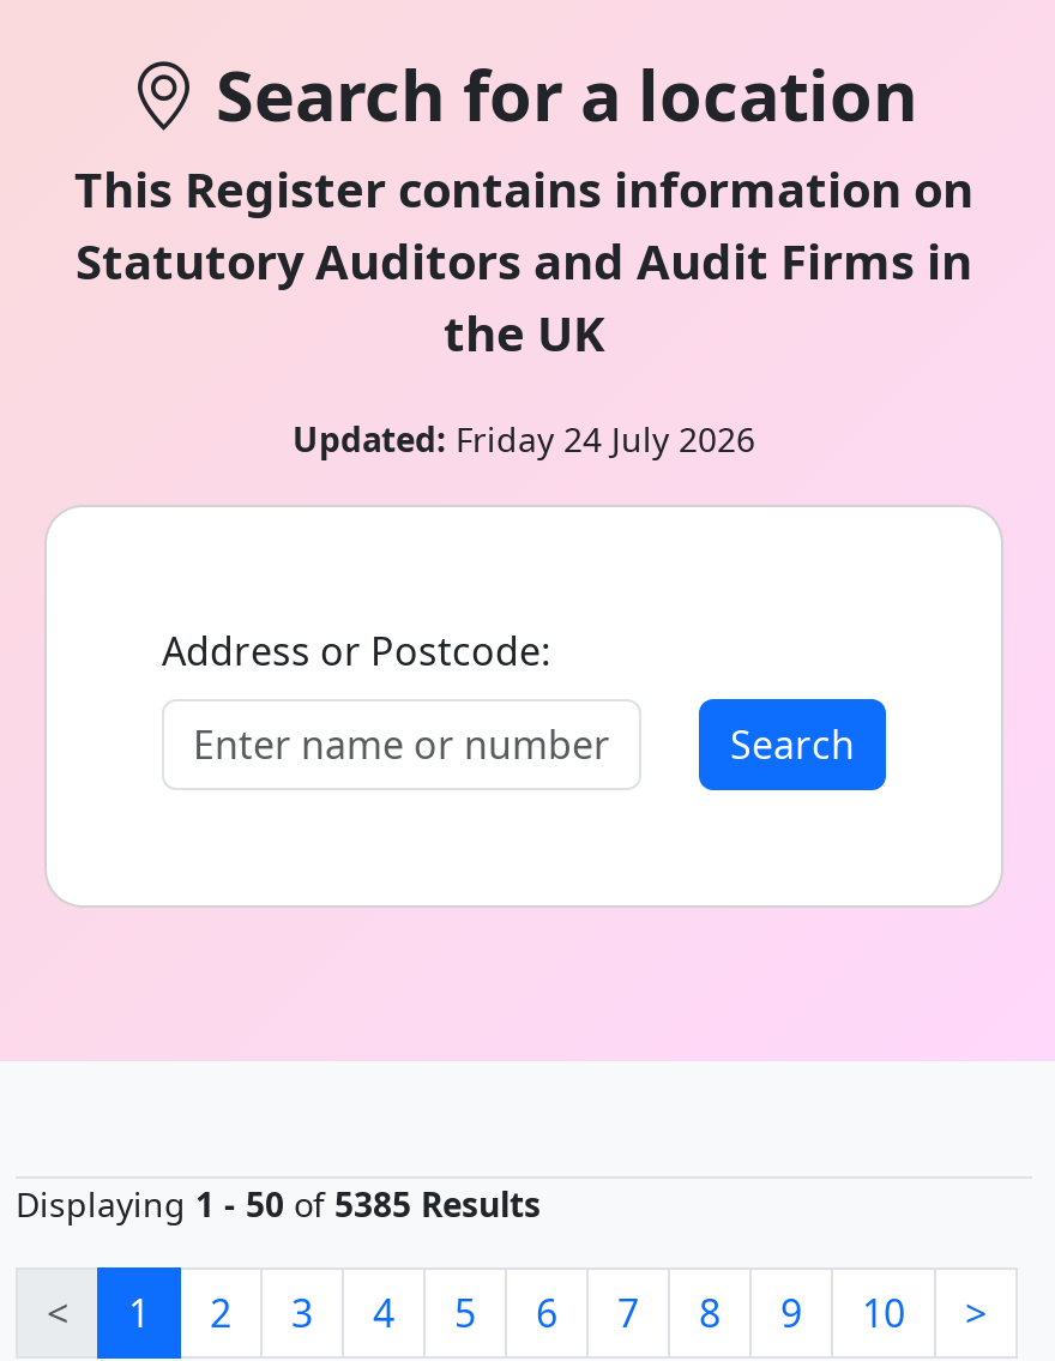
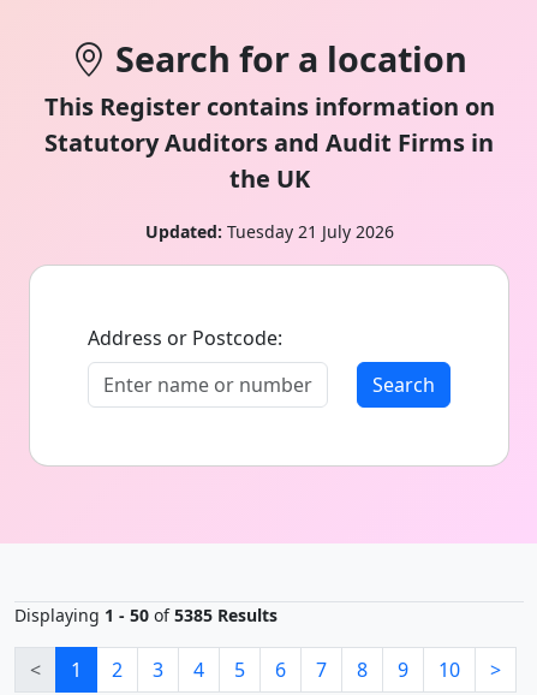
[293,416,755,462] Updated: Friday 24 July 2026 -> [145,220,393,243] Updated: Tuesday 21 July 2026

